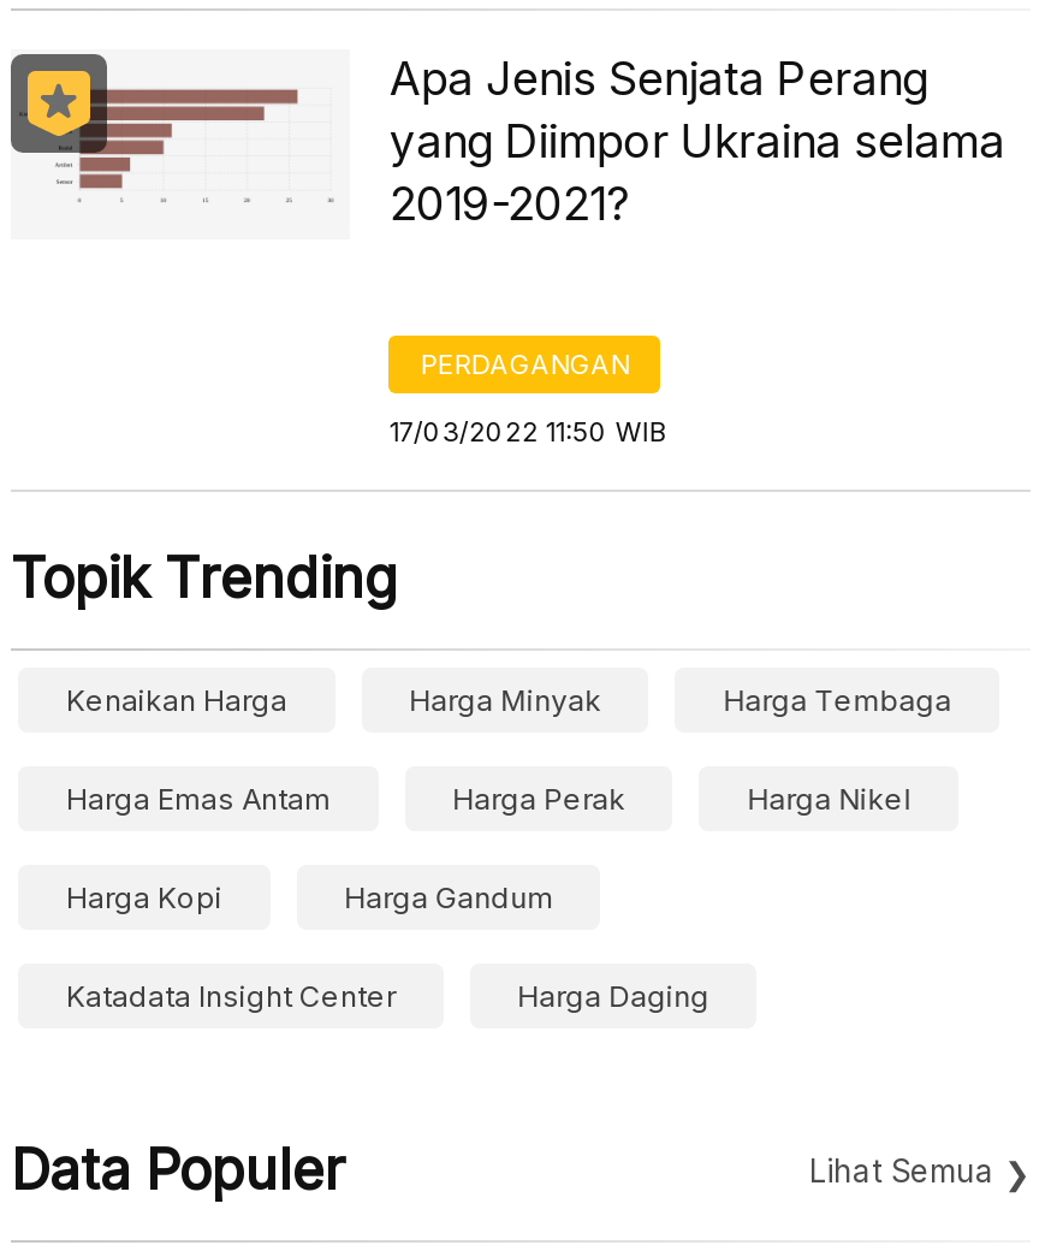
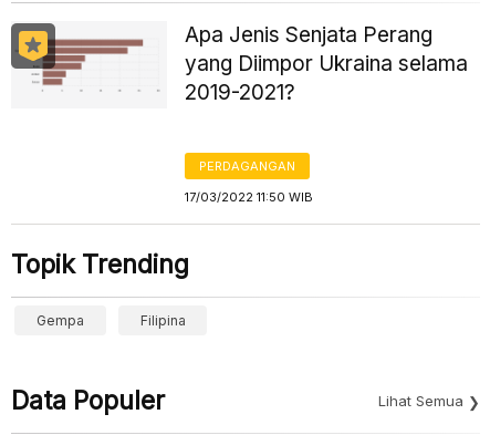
[66,682,952,1014] Kenaikan Harga | Harga Minyak | Harga Tembaga | Harga Emas Antam | Harga Perak | Harga Nikel | Harga Kopi | Harga Gandum | Katadata Insight Center | Harga Daging -> [37,312,185,329] Gempa | Filipina

